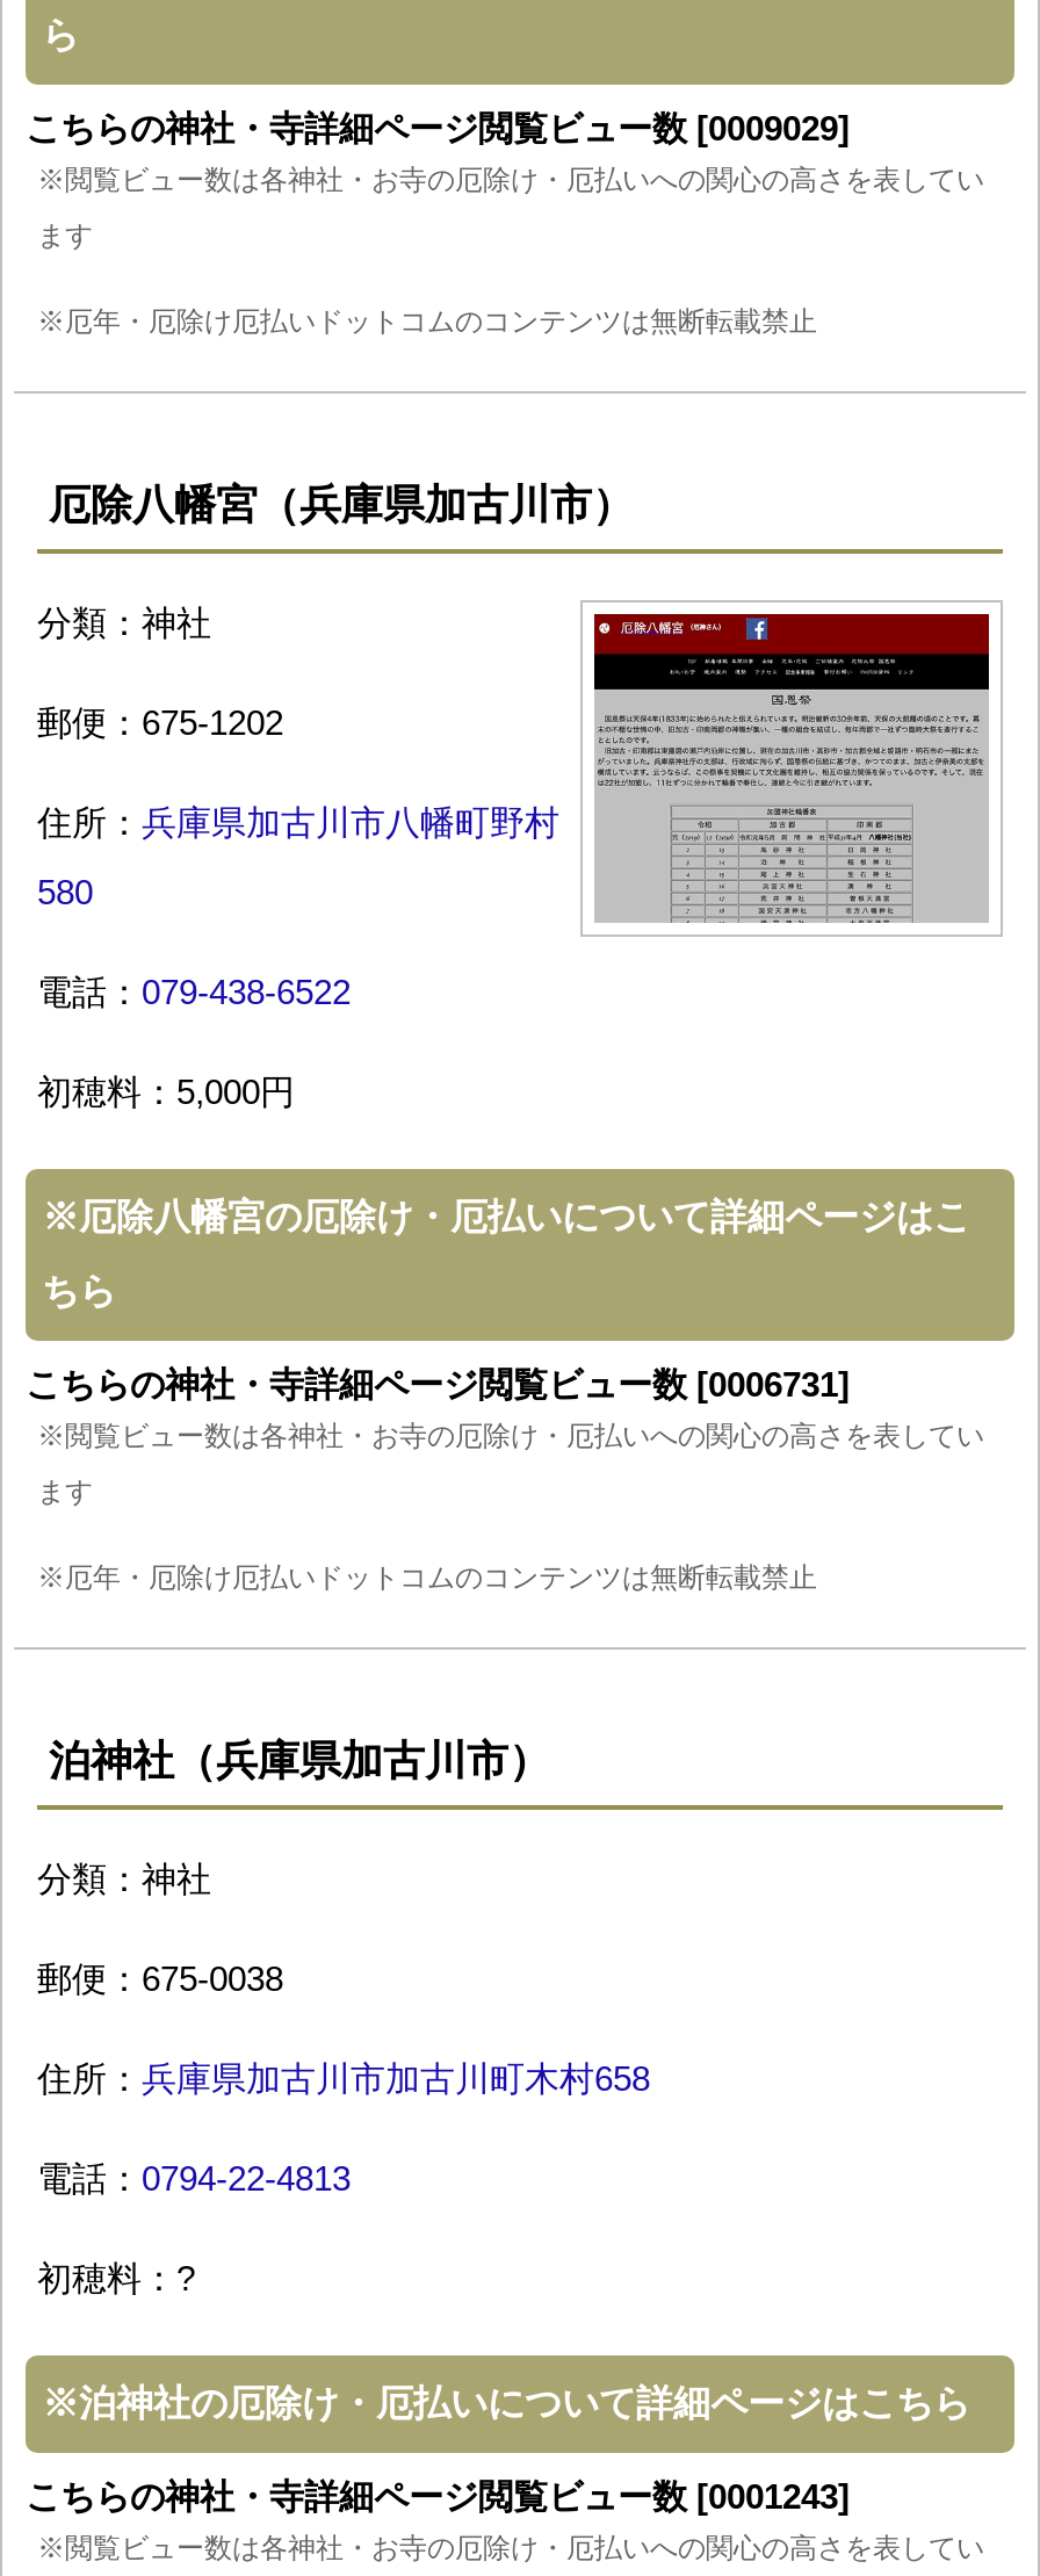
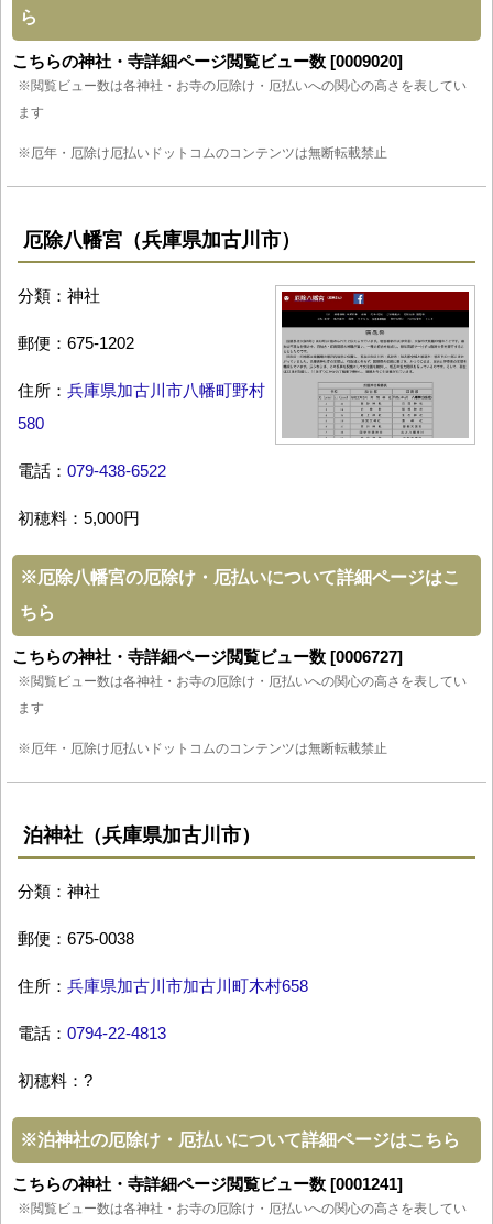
[26,108,850,148] こちらの神社・寺詳細ページ閲覧ビュー数 [0009029] -> [12,52,403,71] こちらの神社・寺詳細ページ閲覧ビュー数 [0009020]
[26,1364,850,1404] こちらの神社・寺詳細ページ閲覧ビュー数 [0006731] -> [12,647,403,666] こちらの神社・寺詳細ページ閲覧ビュー数 [0006727]
[26,2476,850,2516] こちらの神社・寺詳細ページ閲覧ビュー数 [0001243] -> [12,1175,403,1193] こちらの神社・寺詳細ページ閲覧ビュー数 [0001241]

